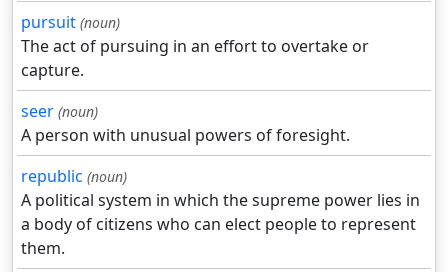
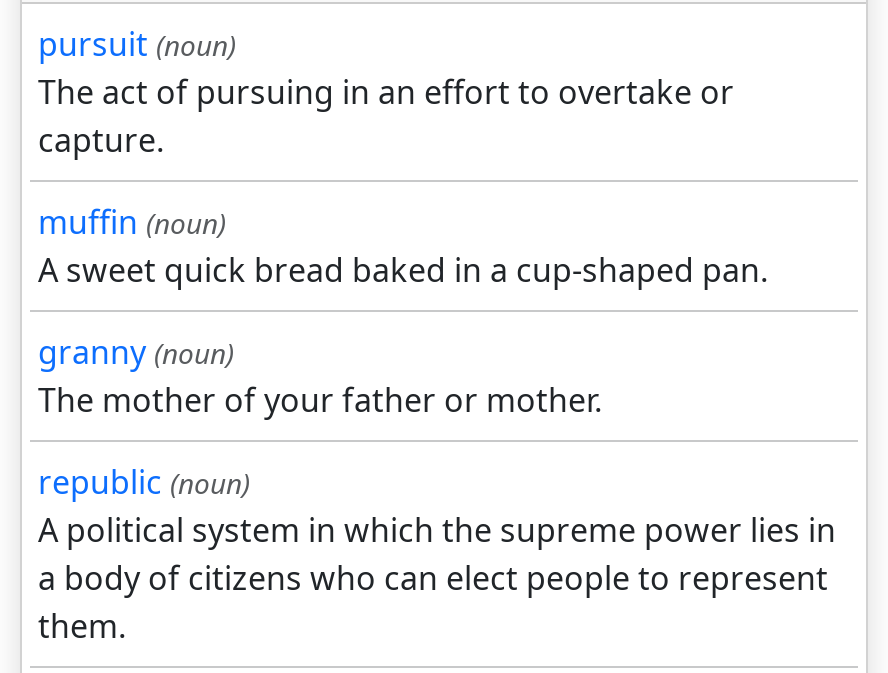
[21,100,350,146] seer (noun) | A person with unusual powers of foresight. -> [38,200,768,422] muffin (noun) | A sweet quick bread baked in a cup-shaped pan. | granny (noun) | The mother of your father or mother.

